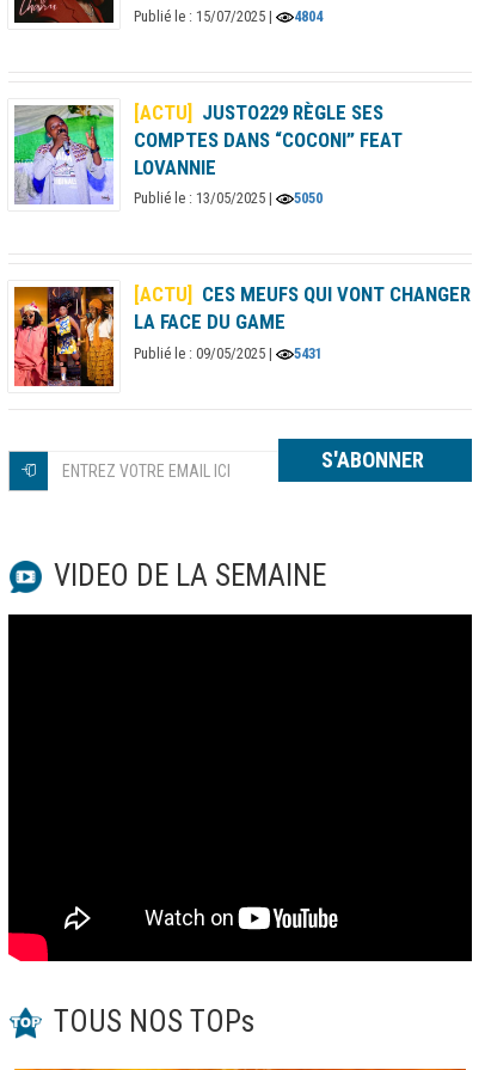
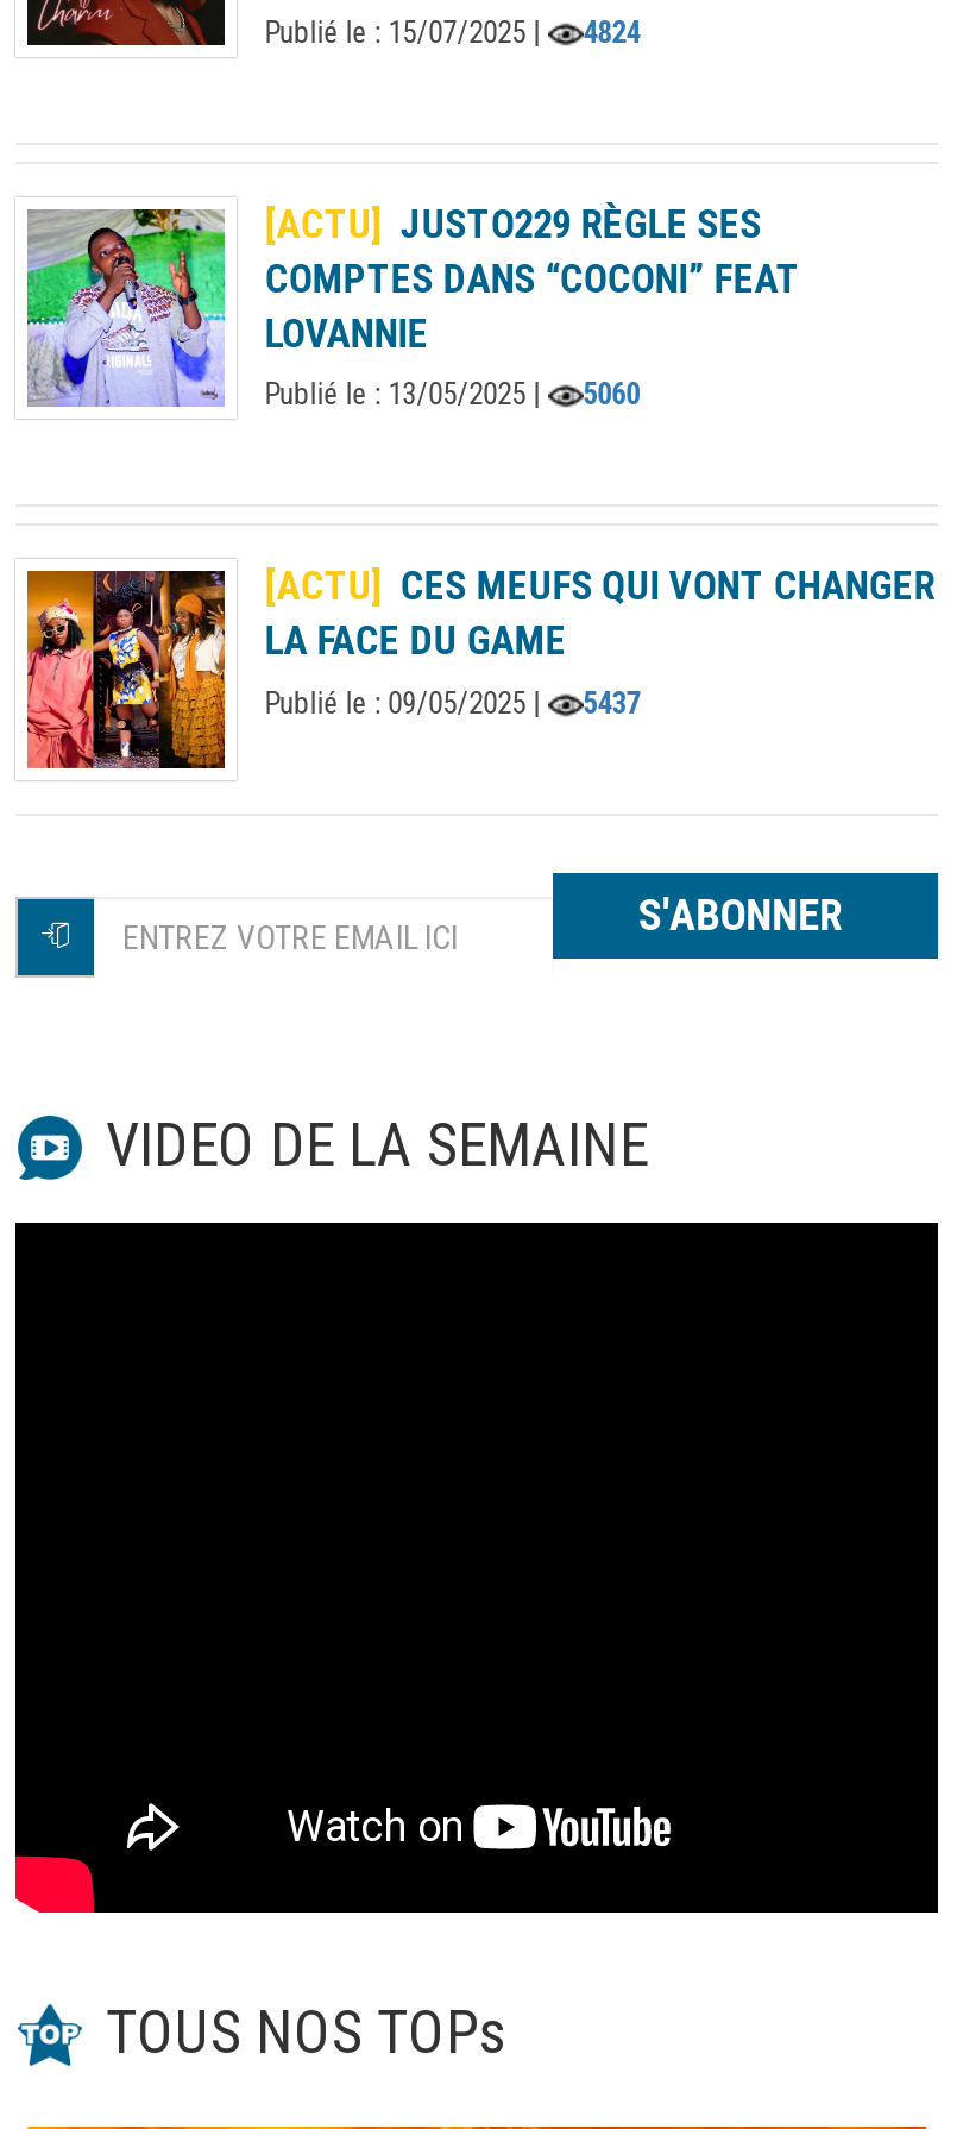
[294,7,322,25] 4804 -> [583,14,640,50] 4824
[294,189,322,207] 5050 -> [583,377,640,412] 5060
[294,344,322,362] 5431 -> [583,684,640,720] 5437

